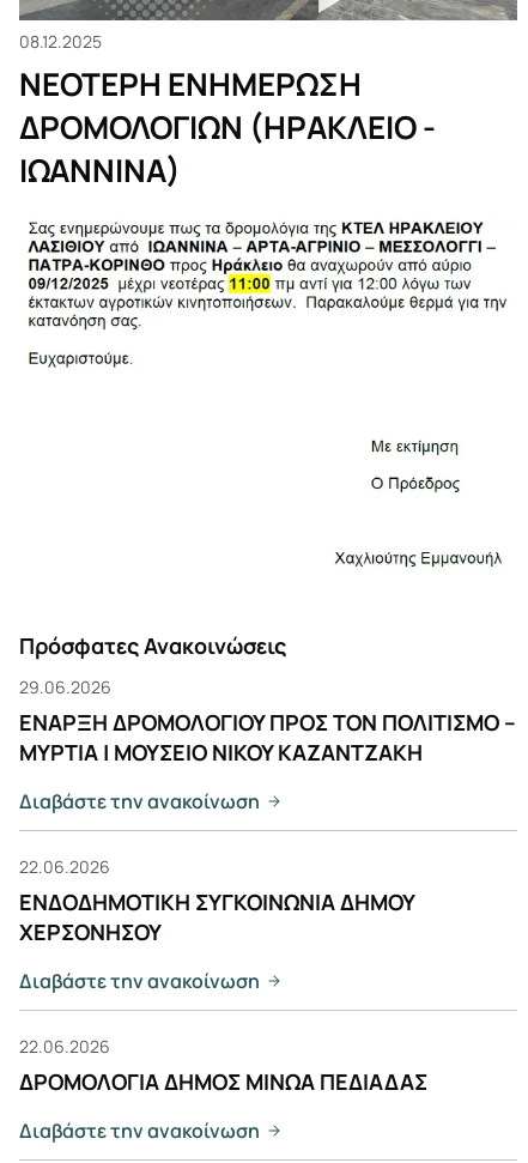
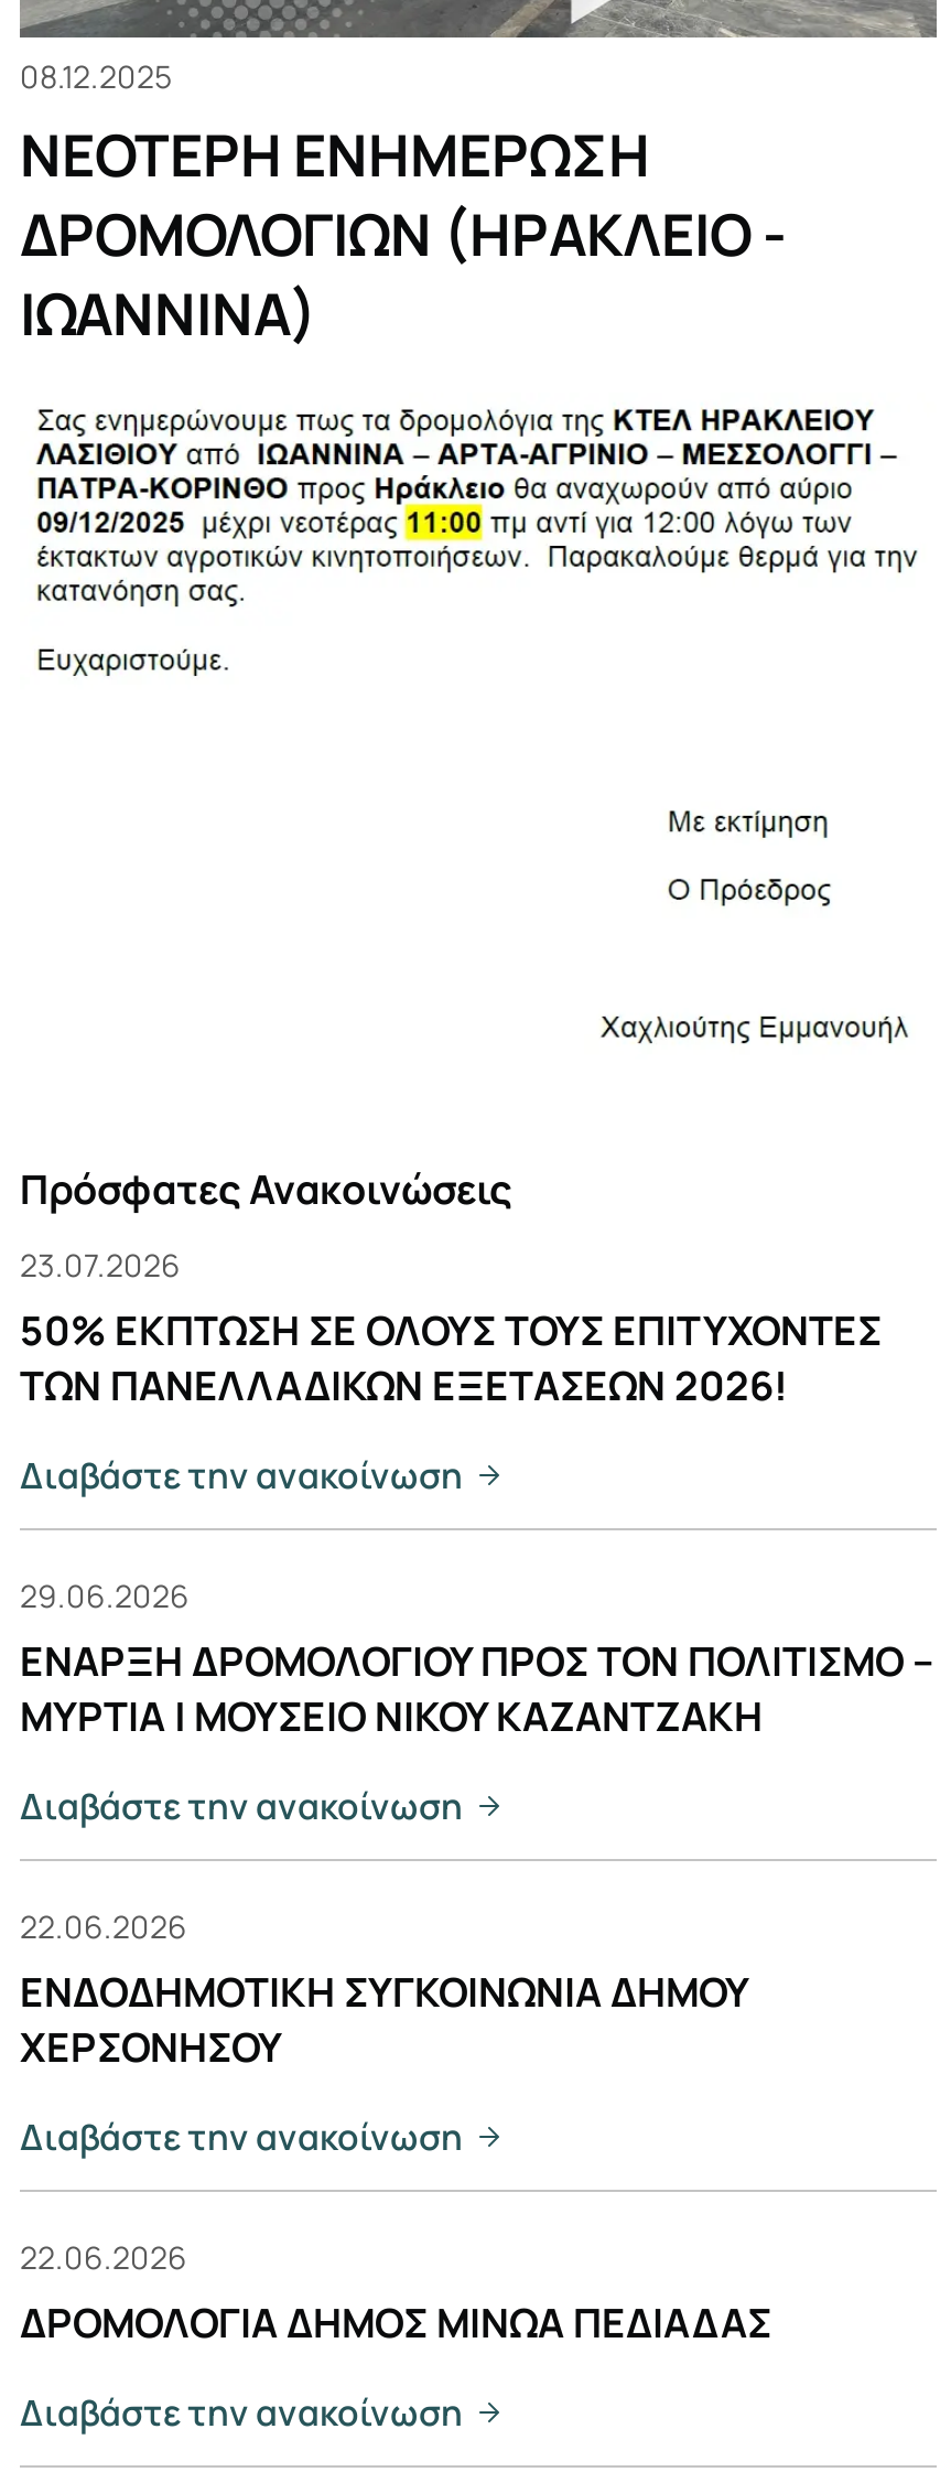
none -> [20,1244,882,1500] 23.07.2026 | 50% ΕΚΠΤΩΣΗ ΣΕ ΟΛΟΥΣ ΤΟΥΣ ΕΠΙΤΥΧΟΝΤΕΣ | ΤΩΝ ΠΑΝΕΛΛΑΔΙΚΩΝ ΕΞΕΤΑΣΕΩΝ 2026! | Διαβάστε την ανακοίνωση

